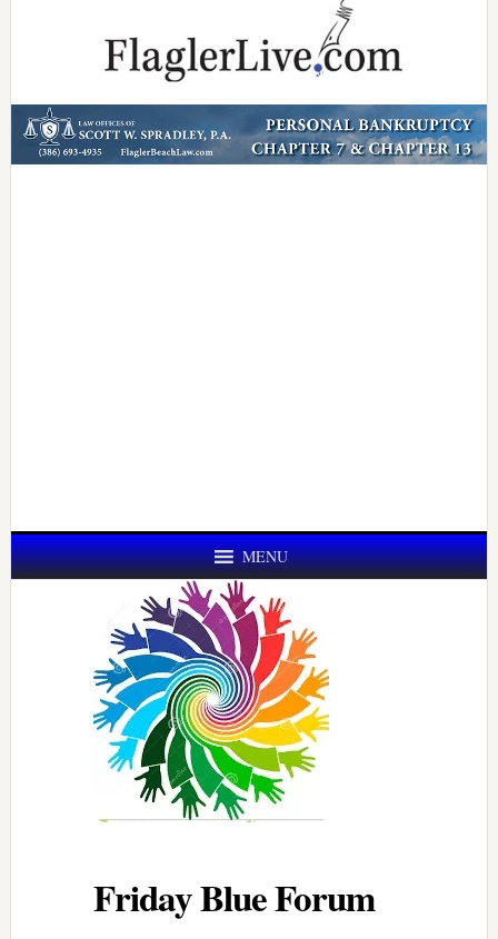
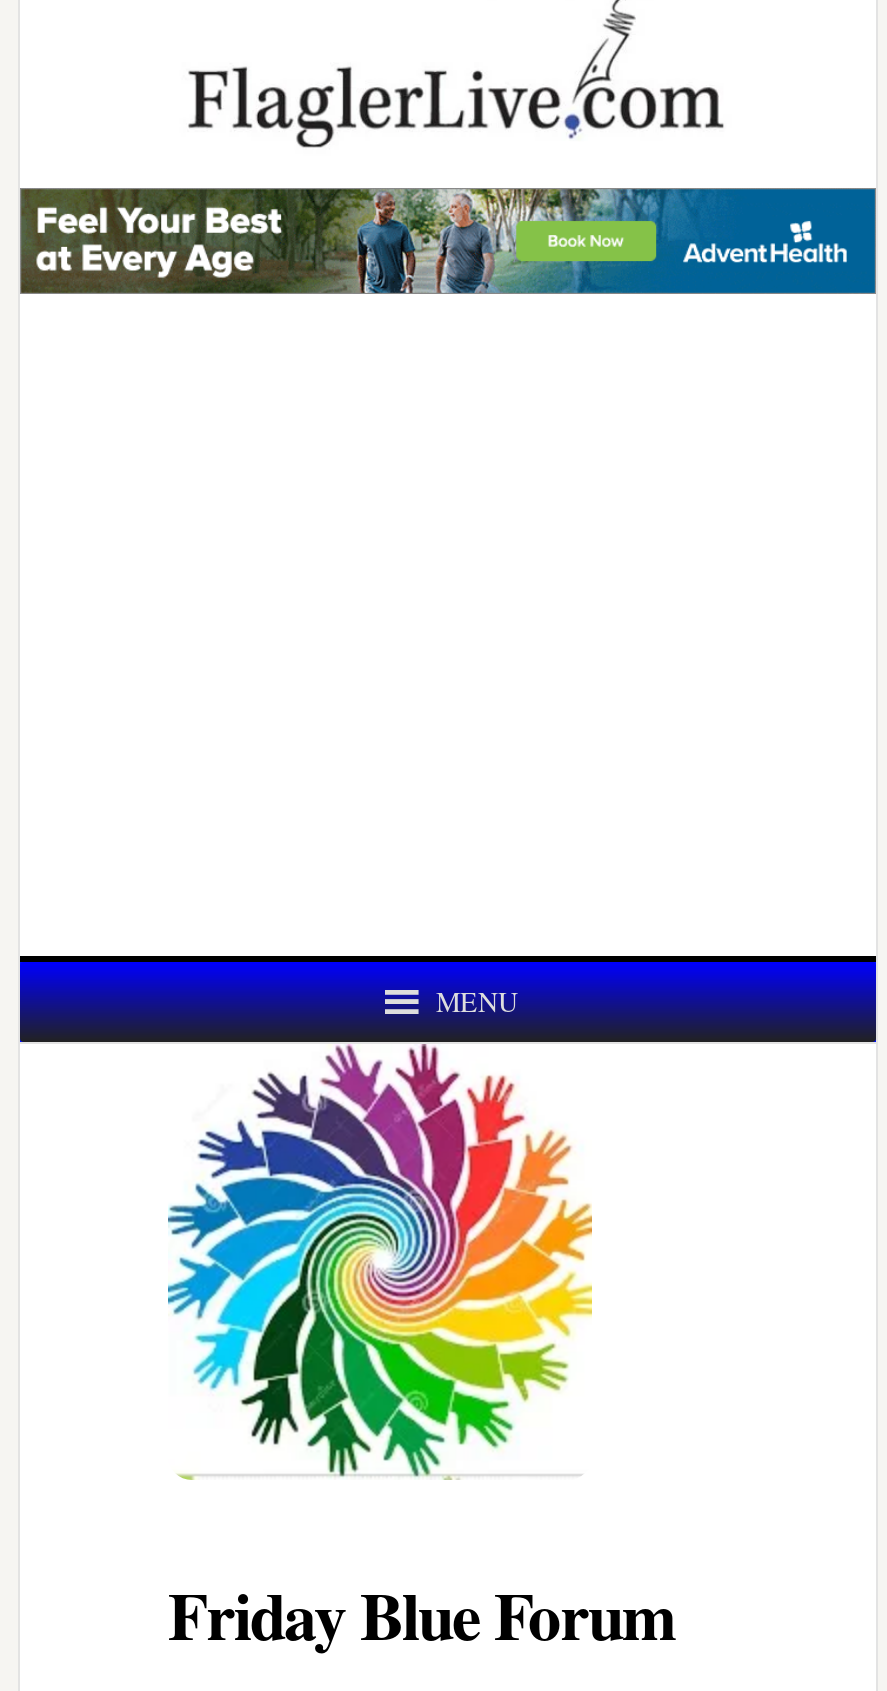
[11,103,487,164] [image] -> [20,188,876,294] [image]

